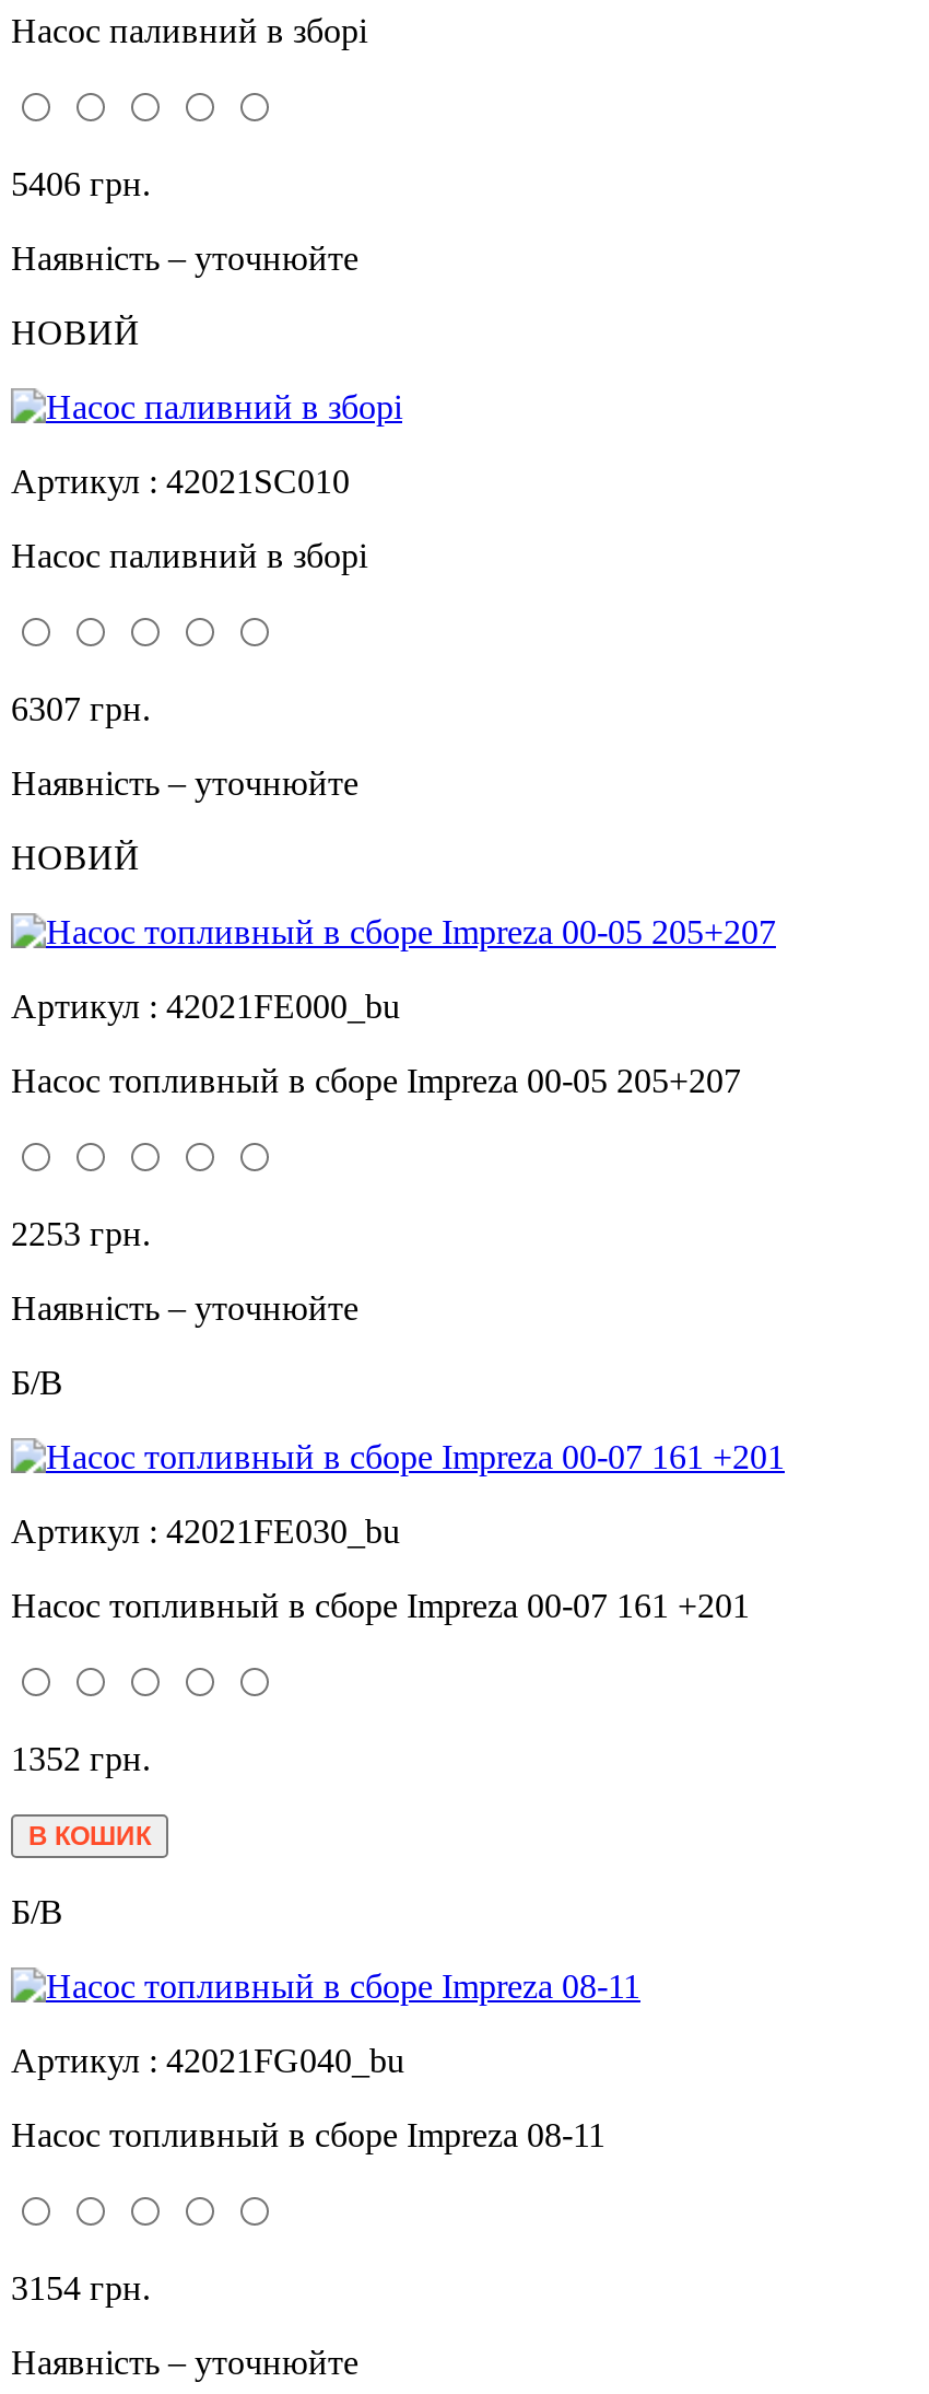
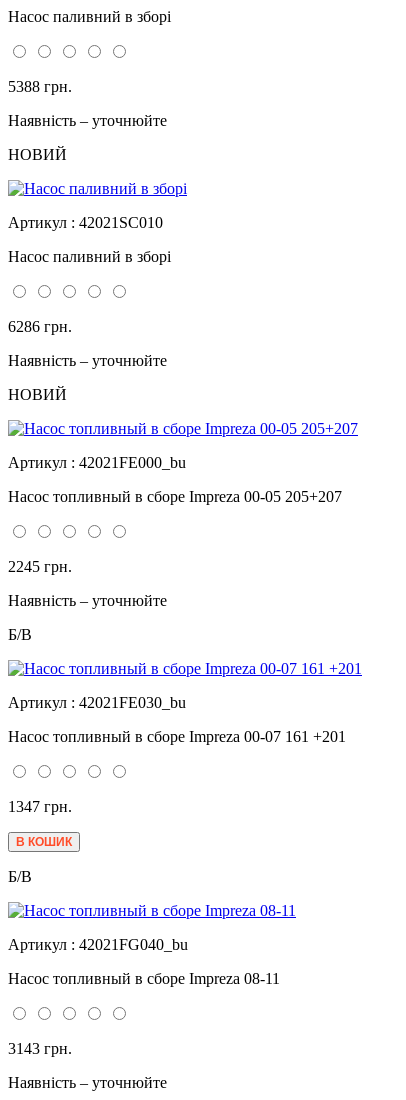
[11,166,151,203] 5406 грн. -> [8,78,72,95] 5388 грн.
[11,691,151,728] 6307 грн. -> [8,318,72,335] 6286 грн.
[11,1216,151,1253] 2253 грн. -> [8,558,72,575] 2245 грн.
[11,1741,151,1778] 1352 грн. -> [8,798,72,815] 1347 грн.
[11,2270,151,2307] 3154 грн. -> [8,1040,72,1057] 3143 грн.

